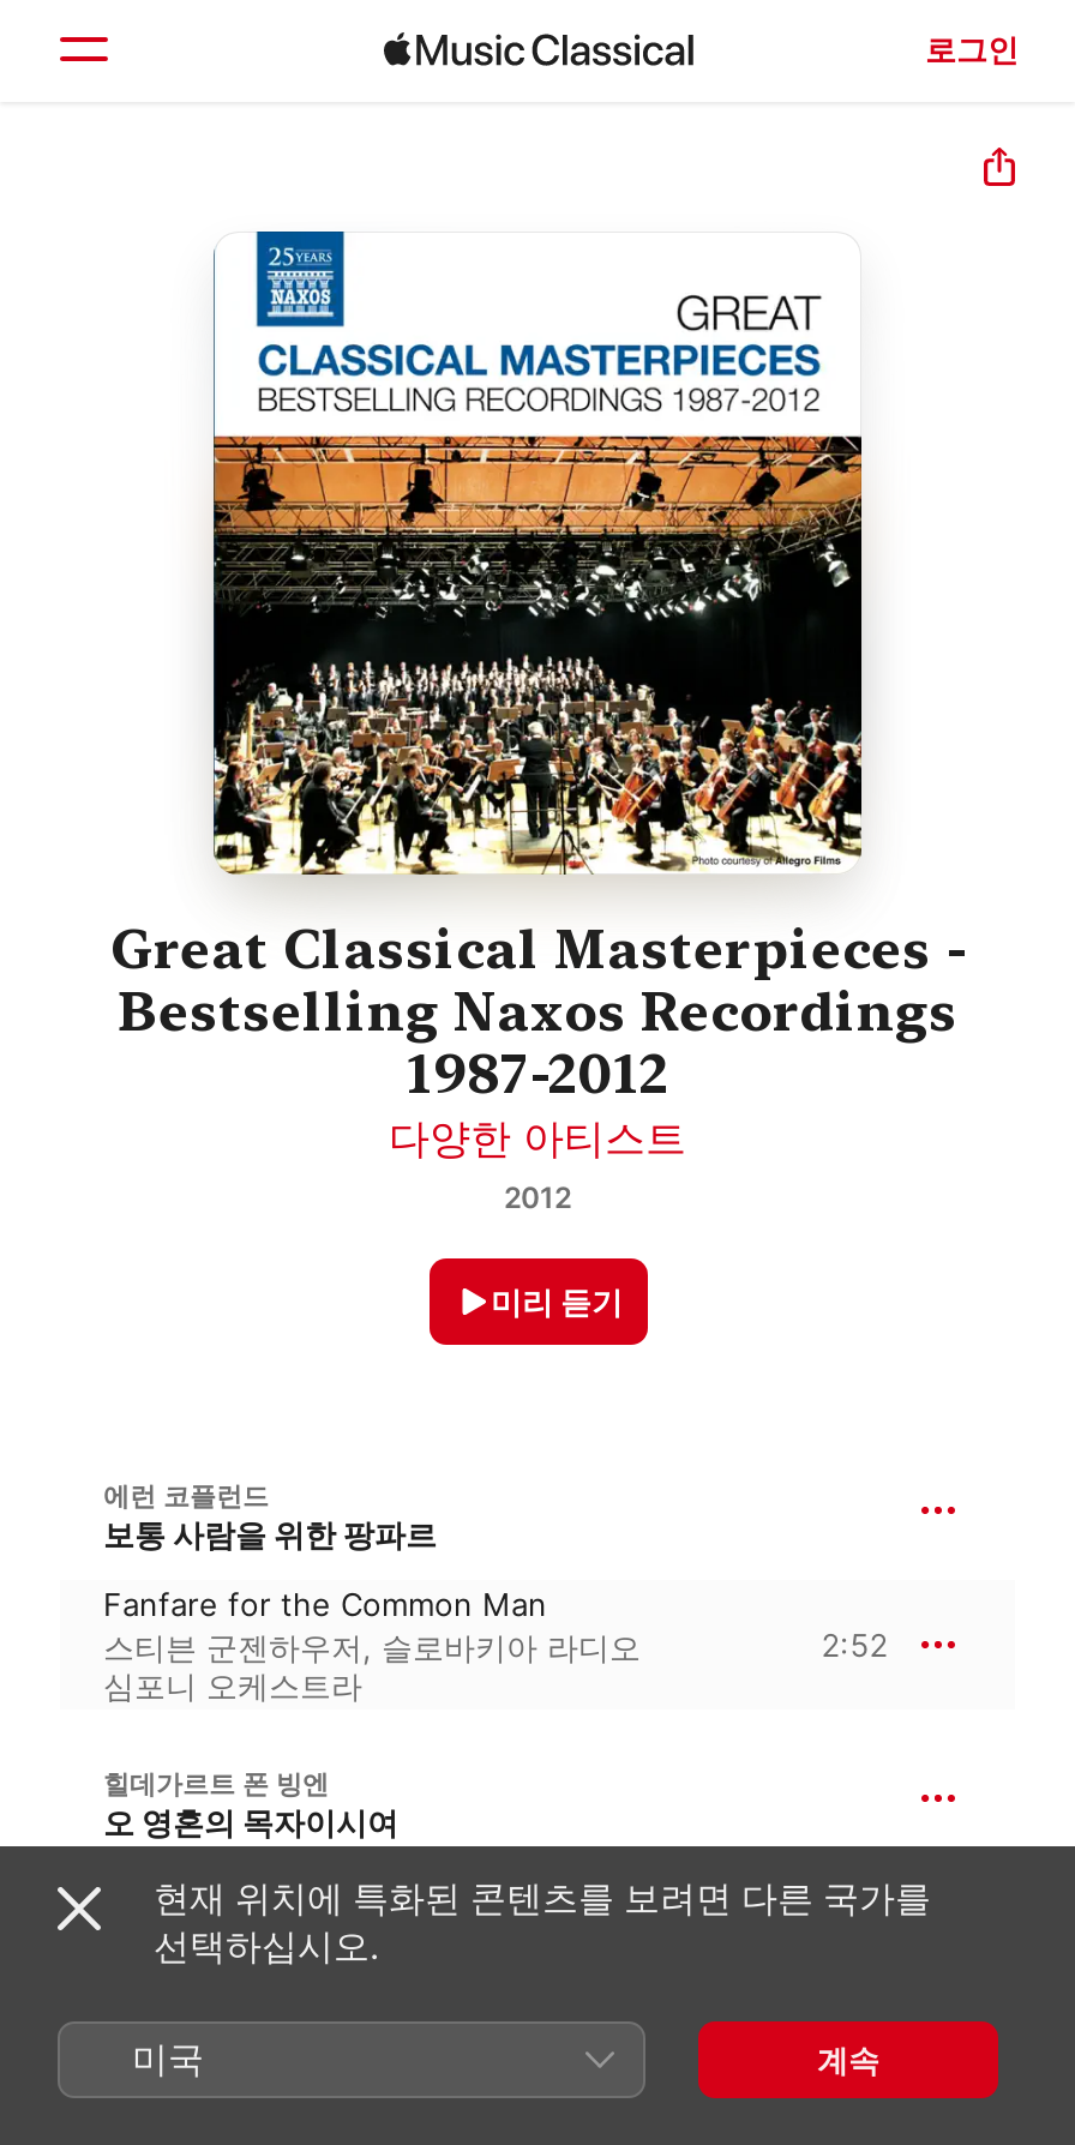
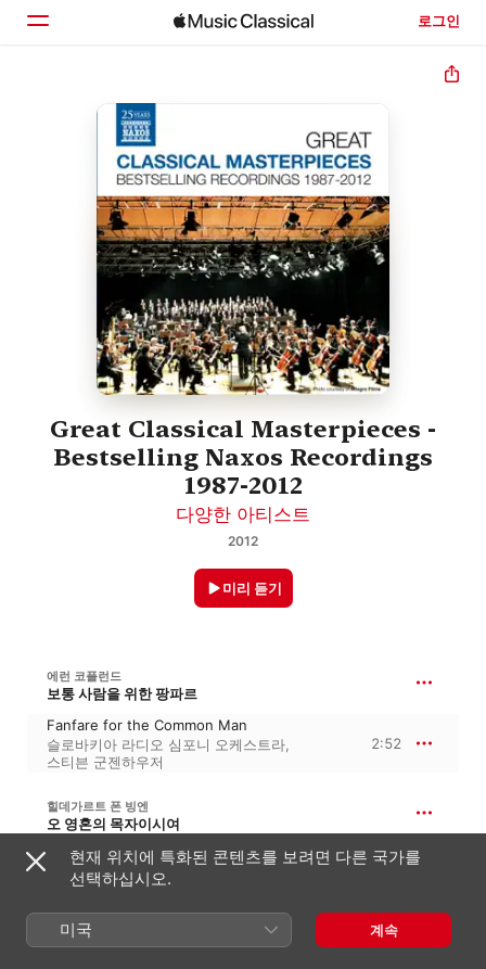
[103,1628,641,1705] 스티븐 군젠하우저, 슬로바키아 라디오 | 심포니 오케스트라 -> [47,735,290,770] 슬로바키아 라디오 심포니 오케스트라, | 스티븐 군젠하우저

